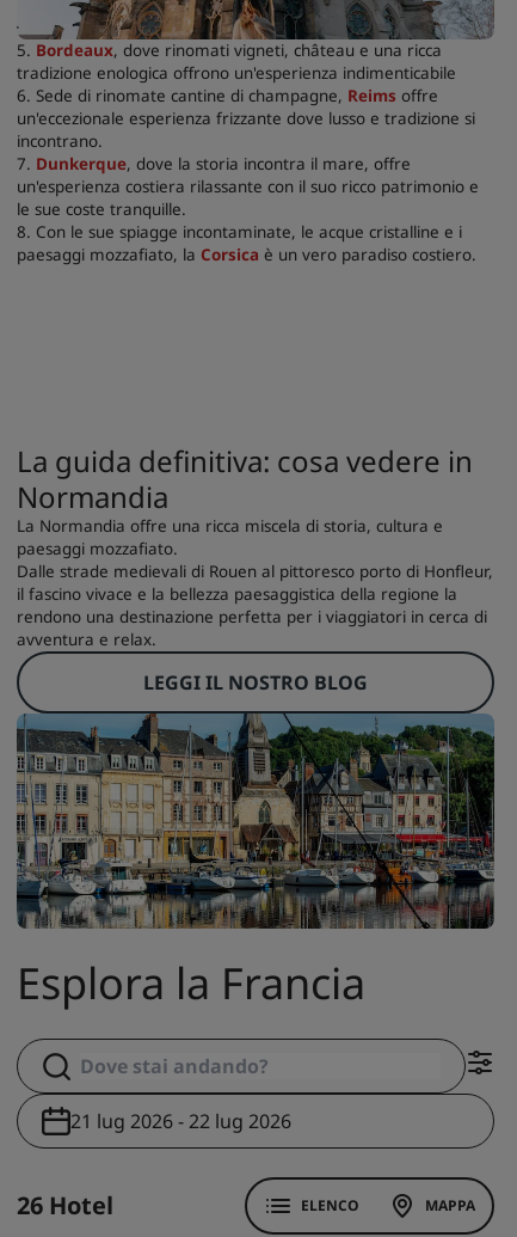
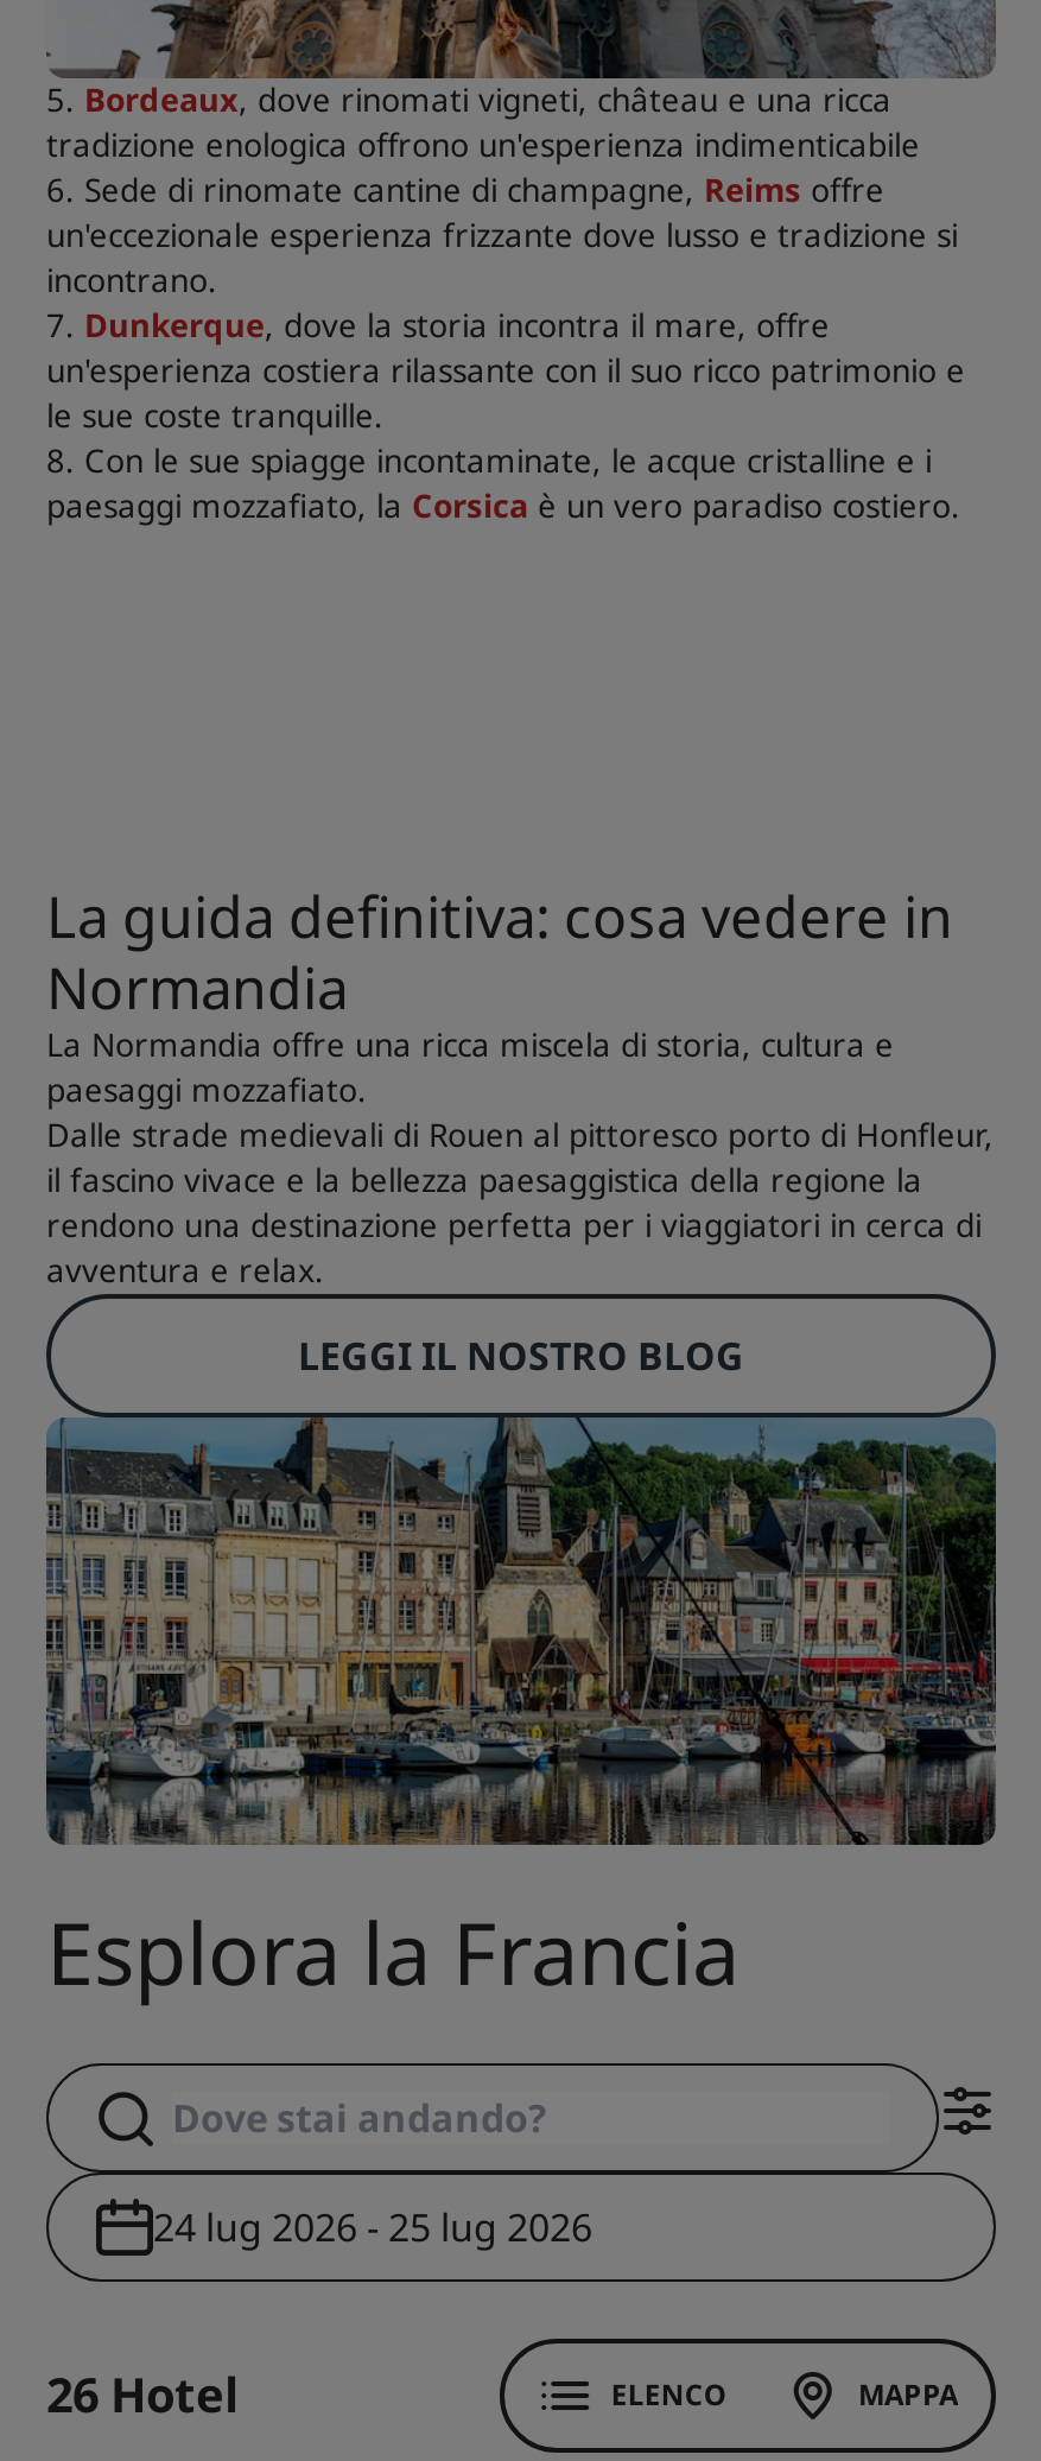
[70,1108,291,1134] 21 lug 2026 - 22 lug 2026 -> [153,2201,592,2253] 24 lug 2026 - 25 lug 2026

